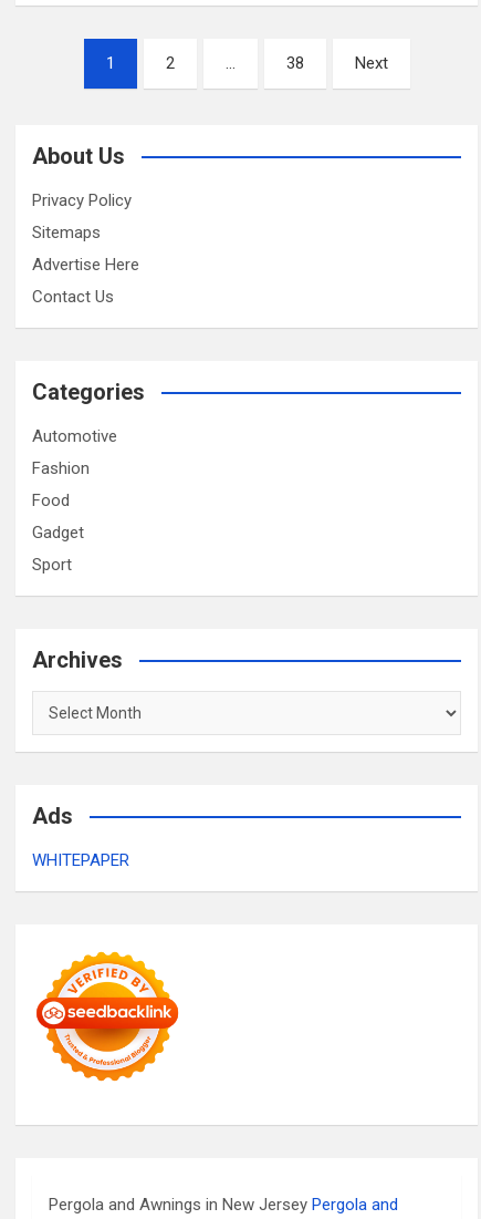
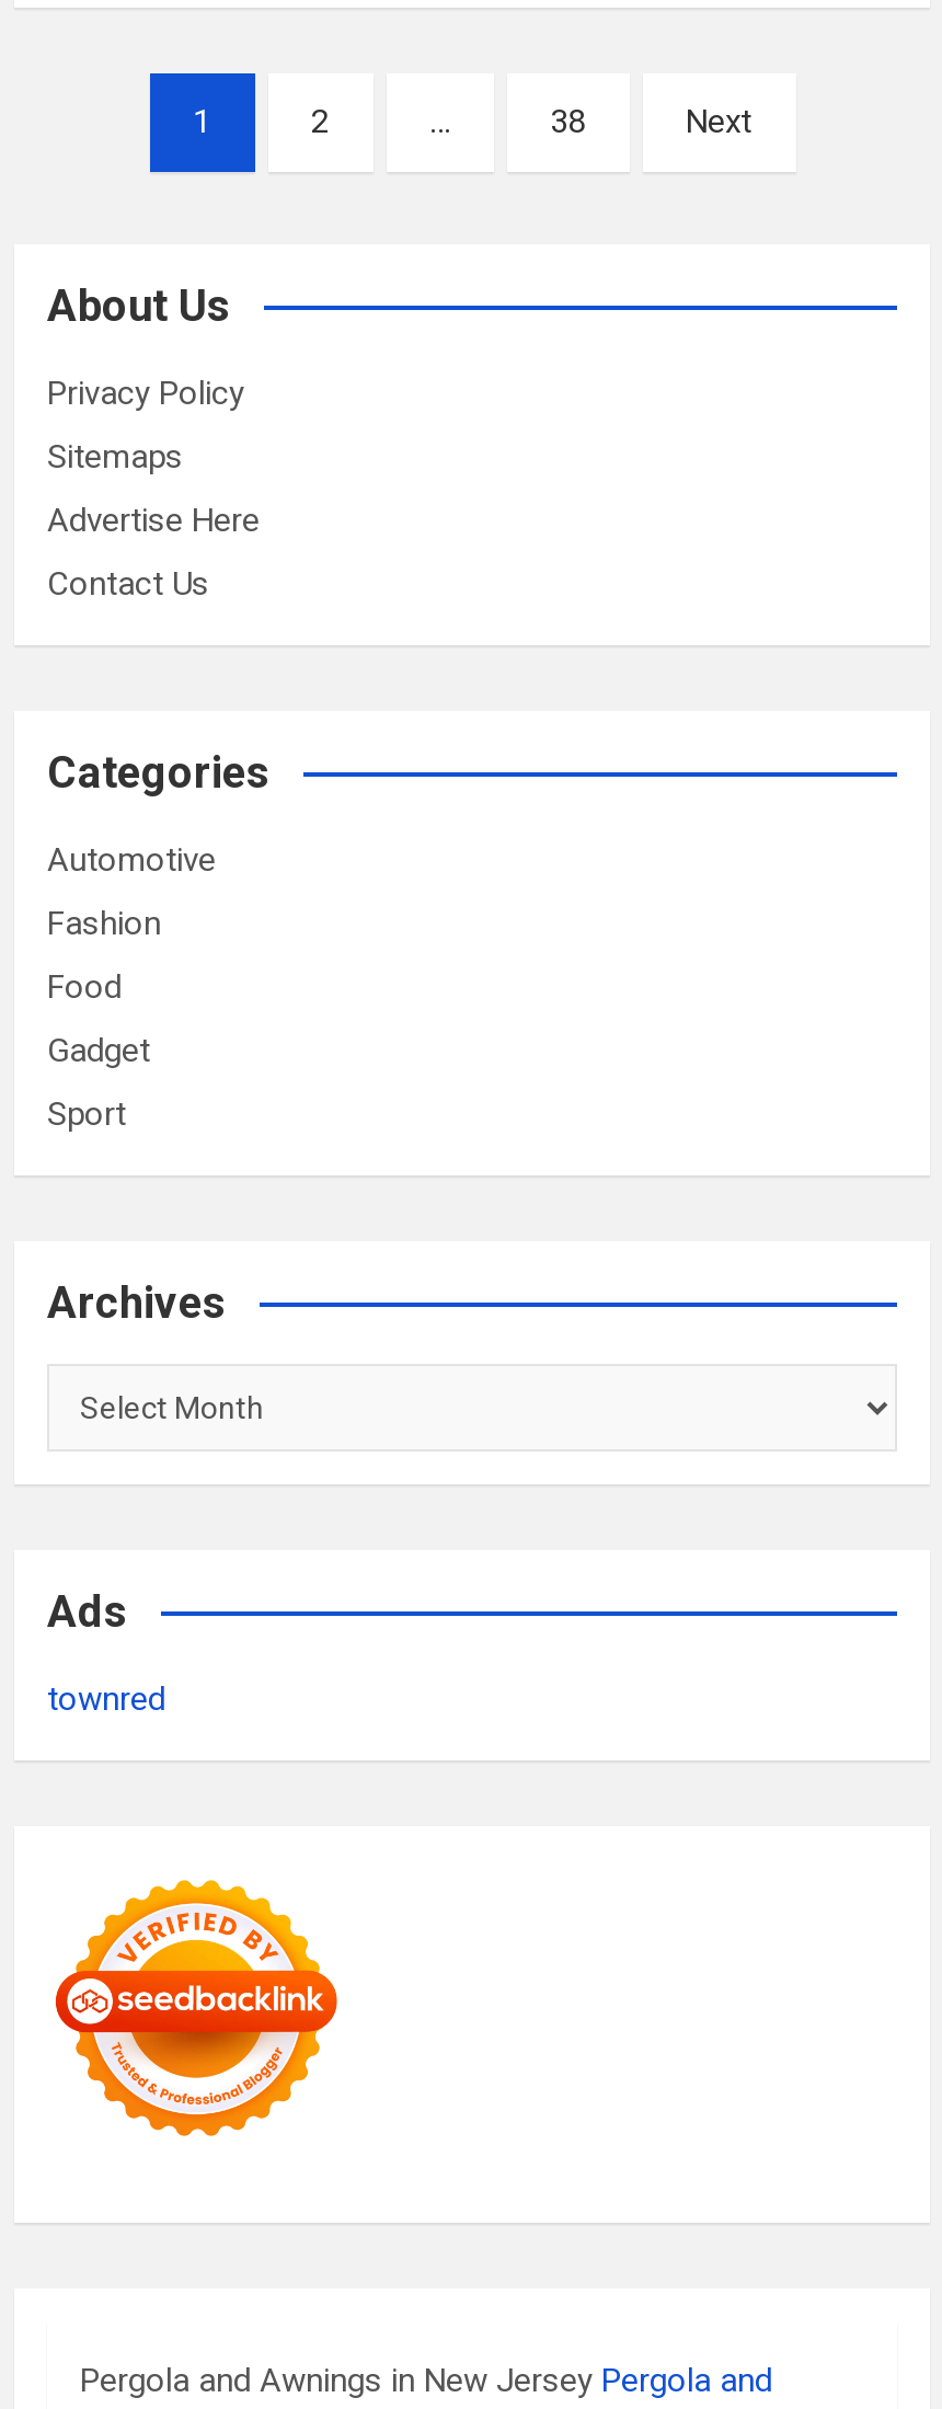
[32,851,129,870] WHITEPAPER -> [47,1680,165,1719] townred

